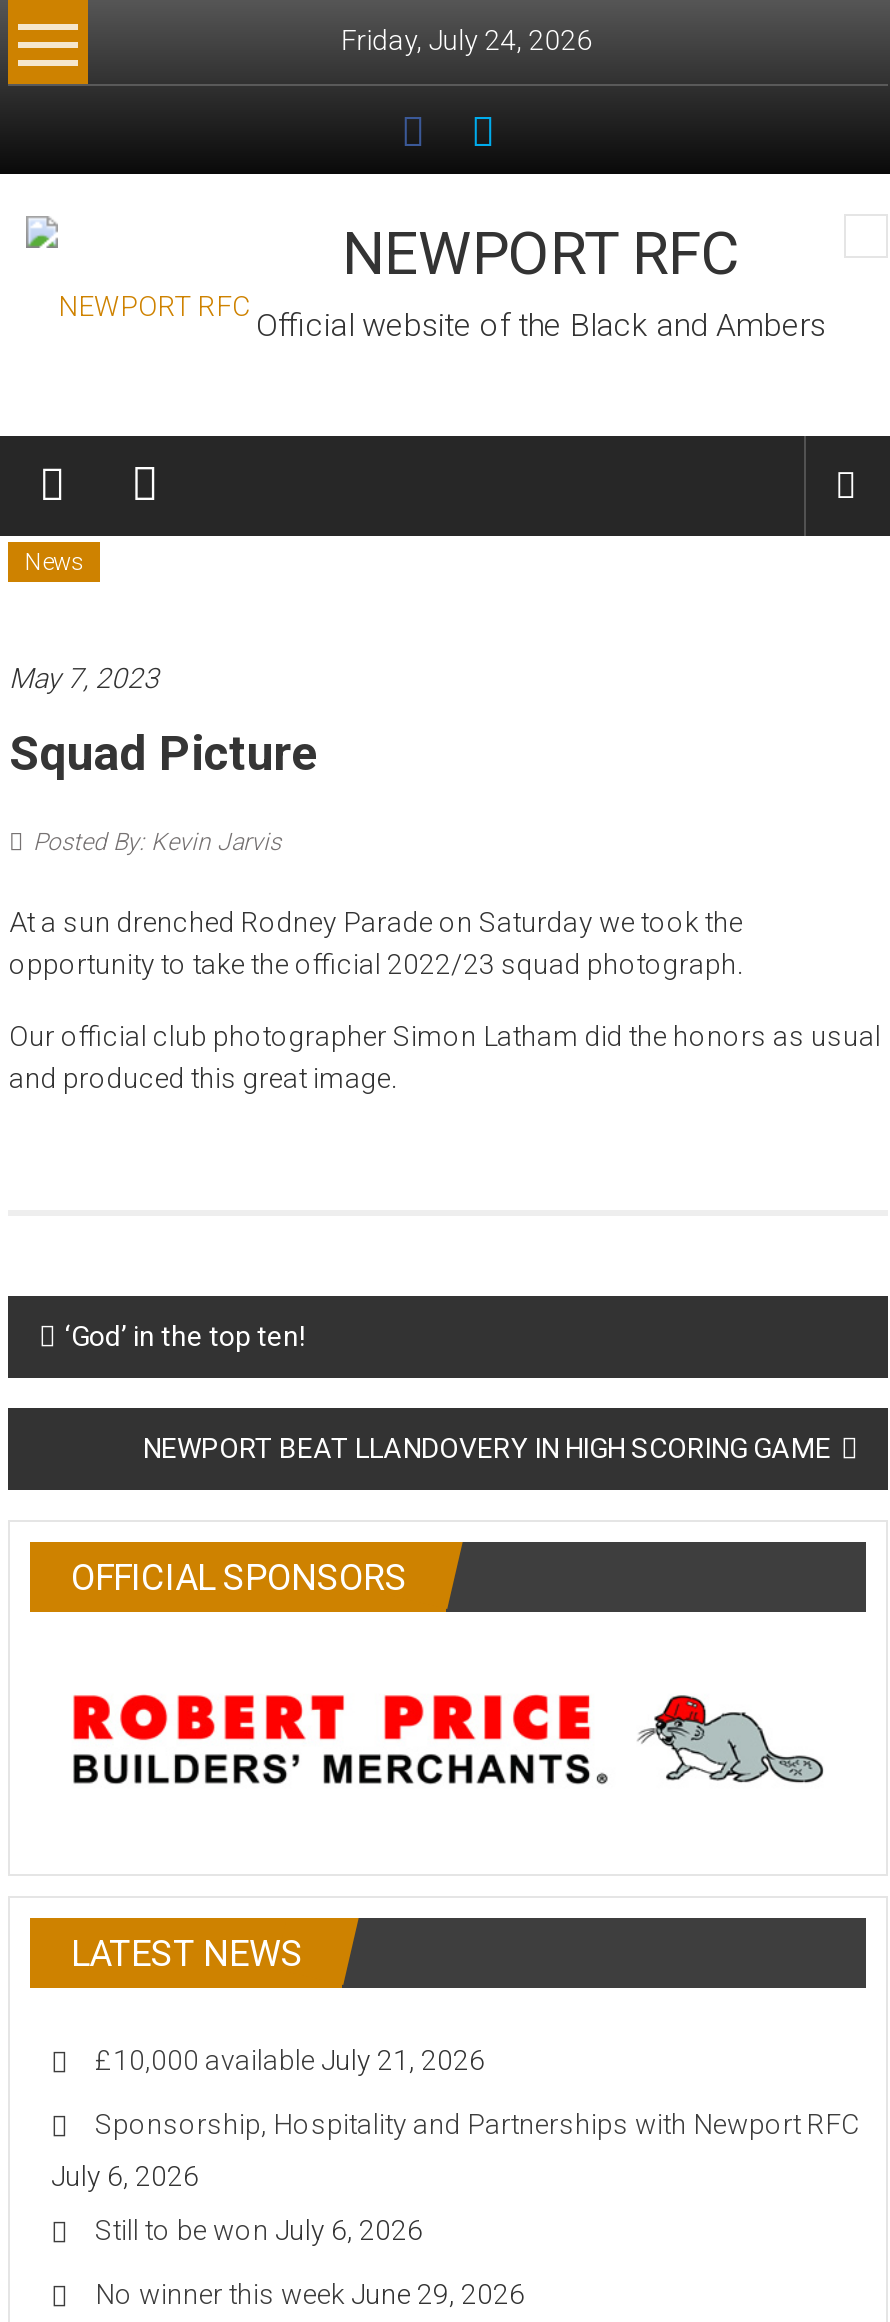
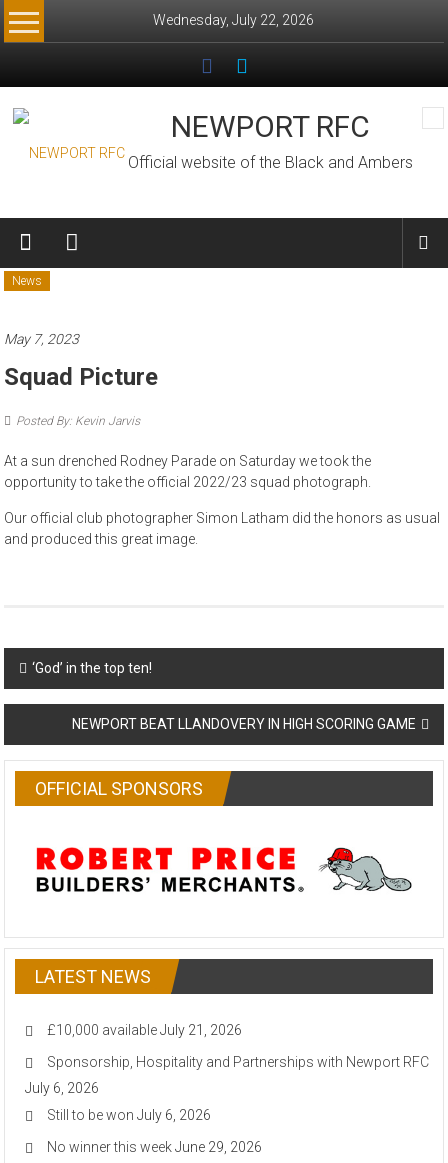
[341,24,593,56] Friday, July 24, 2026 -> [153,12,314,28] Wednesday, July 22, 2026

